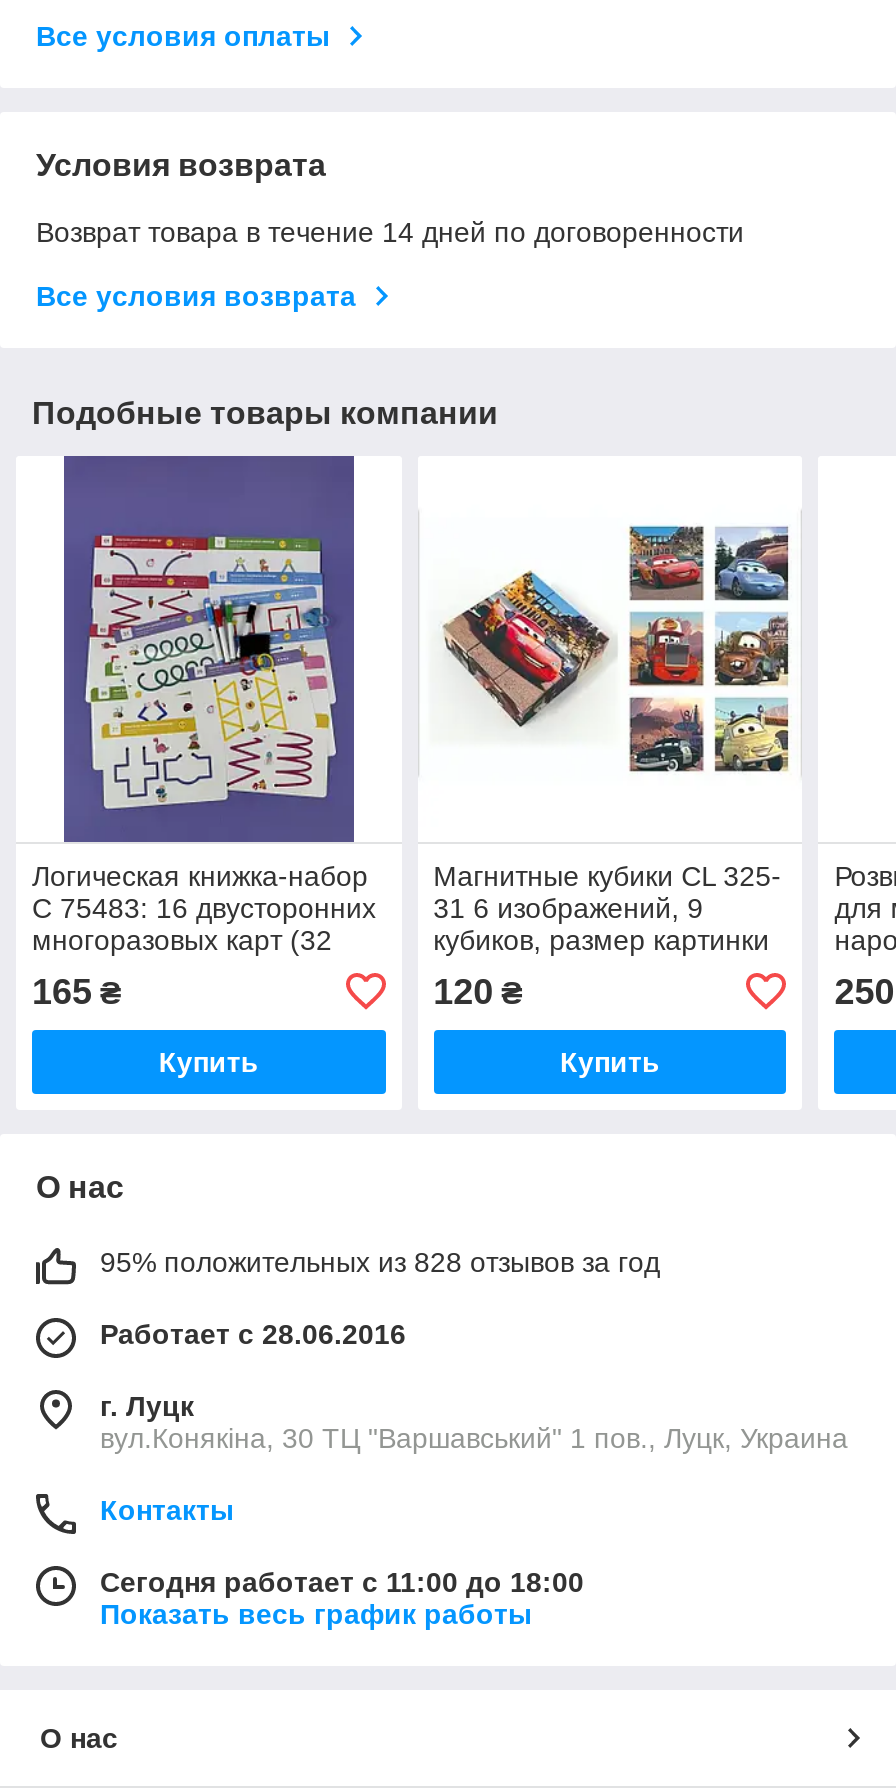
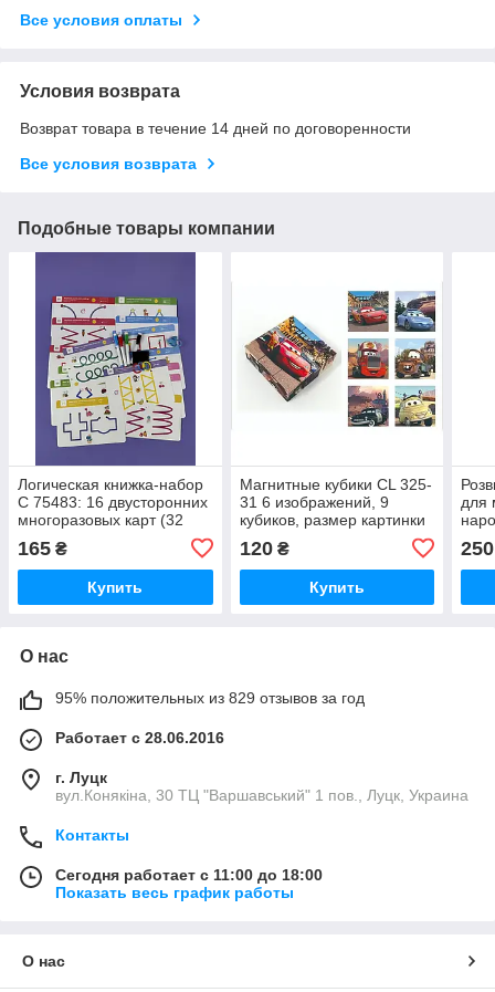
[100,1246,660,1278] 95% положительных из 828 отзывов за год -> [55,689,365,706] 95% положительных из 829 отзывов за год

